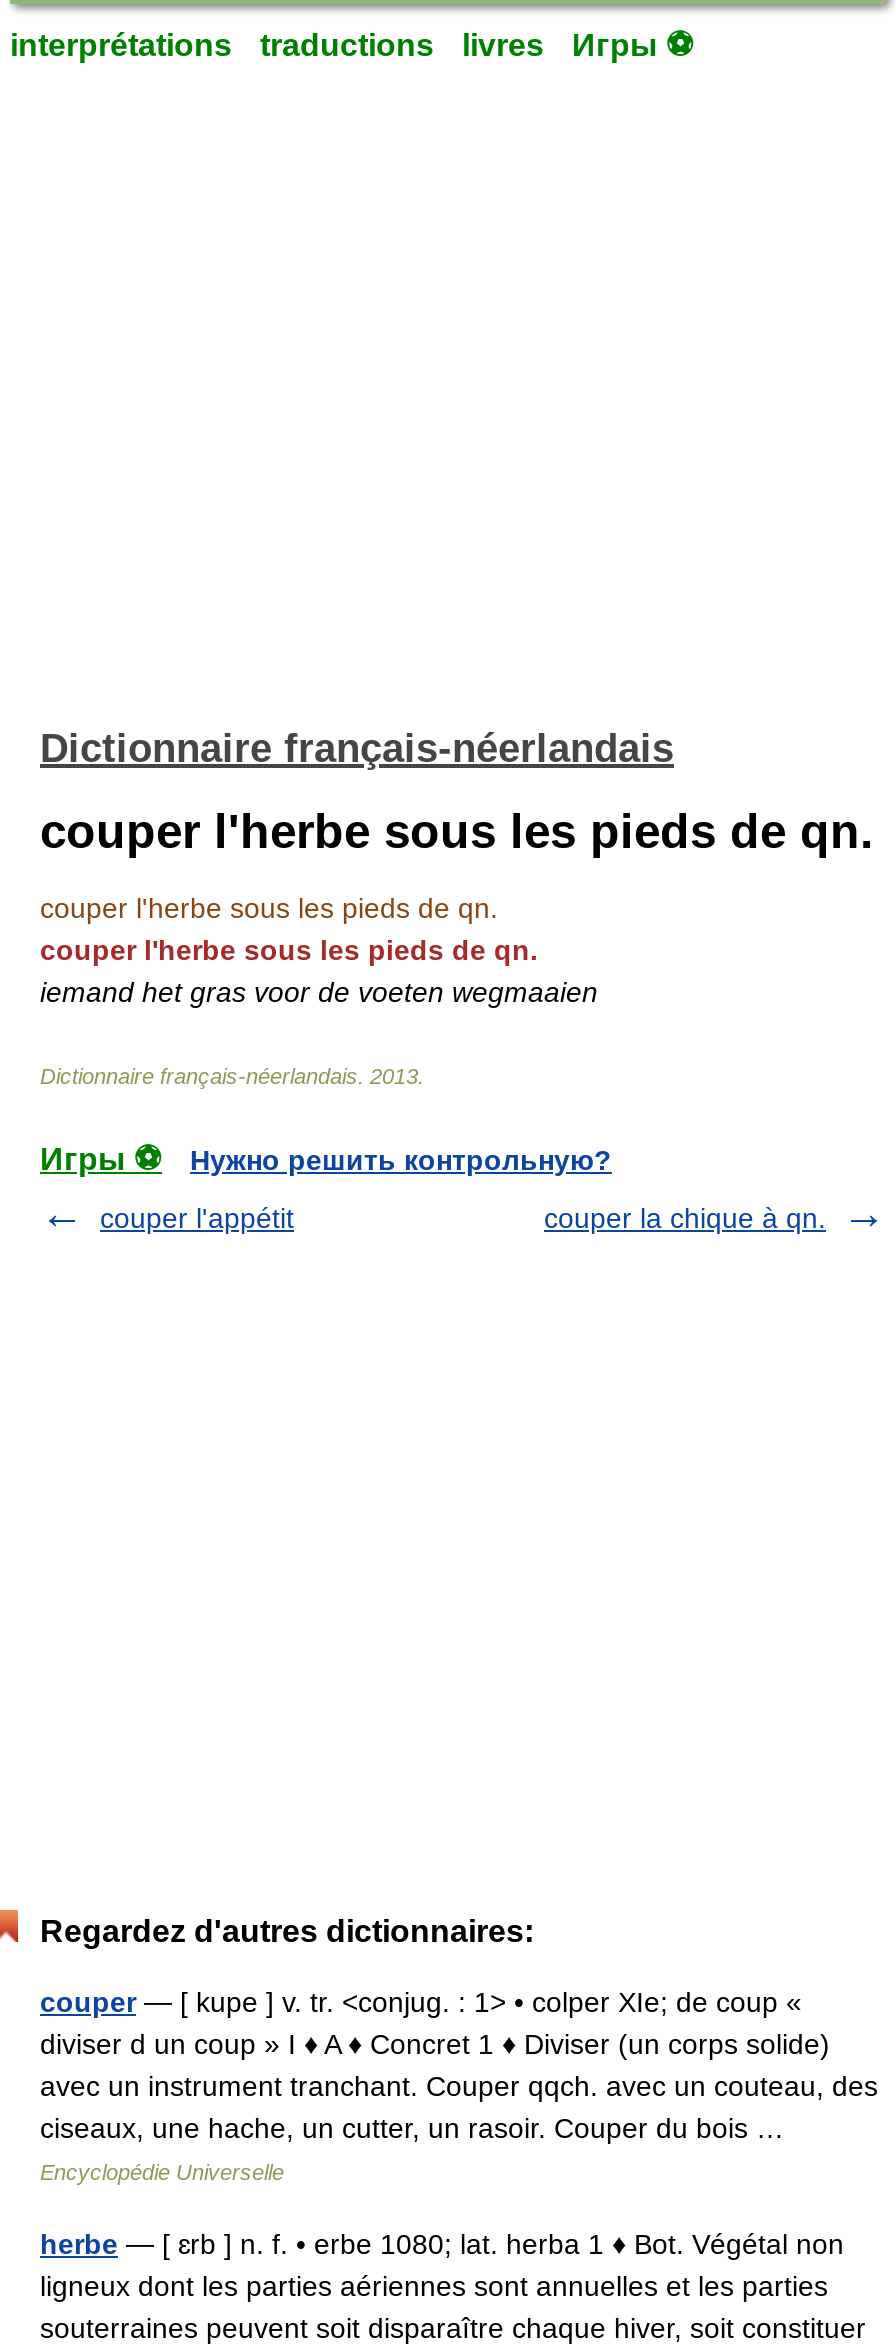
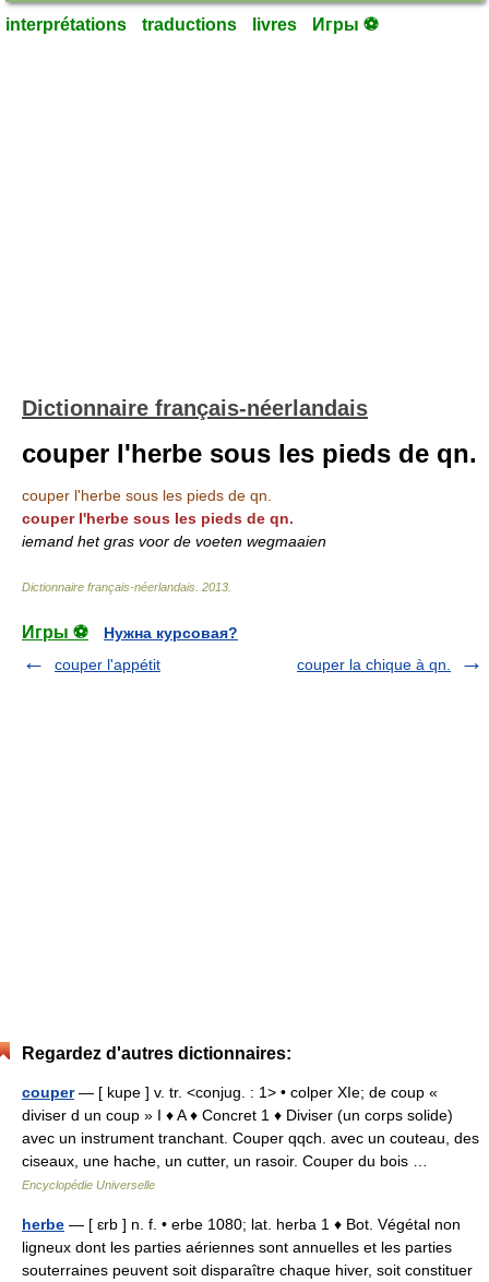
[190,1144,612,1176] Нужно решить контрольную? -> [104,624,238,642] Нужна курсовая?

